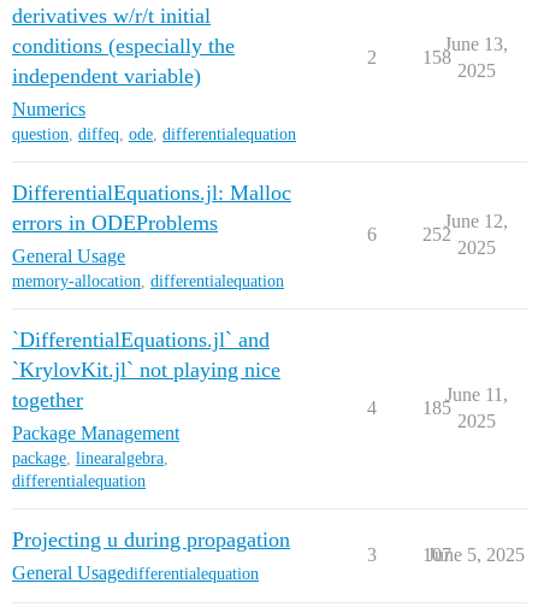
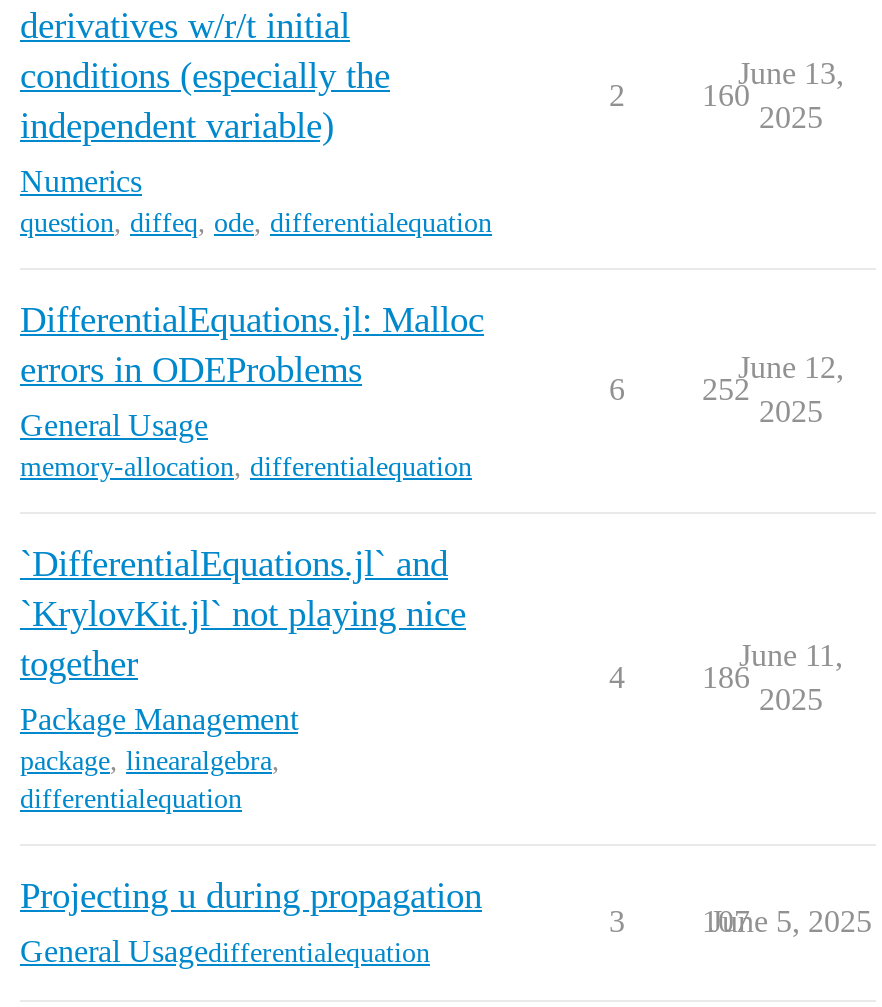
[422,47,451,67] 158 -> [702,78,750,112] 160
[422,397,451,418] 185 -> [702,660,750,694] 186

